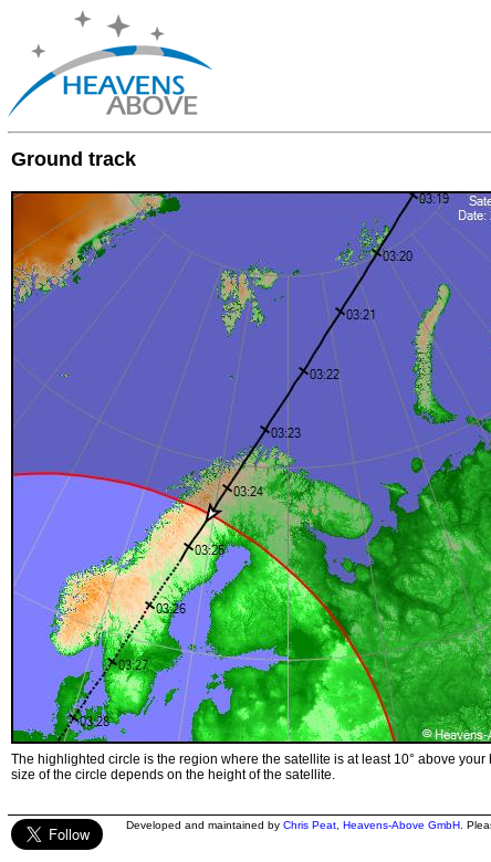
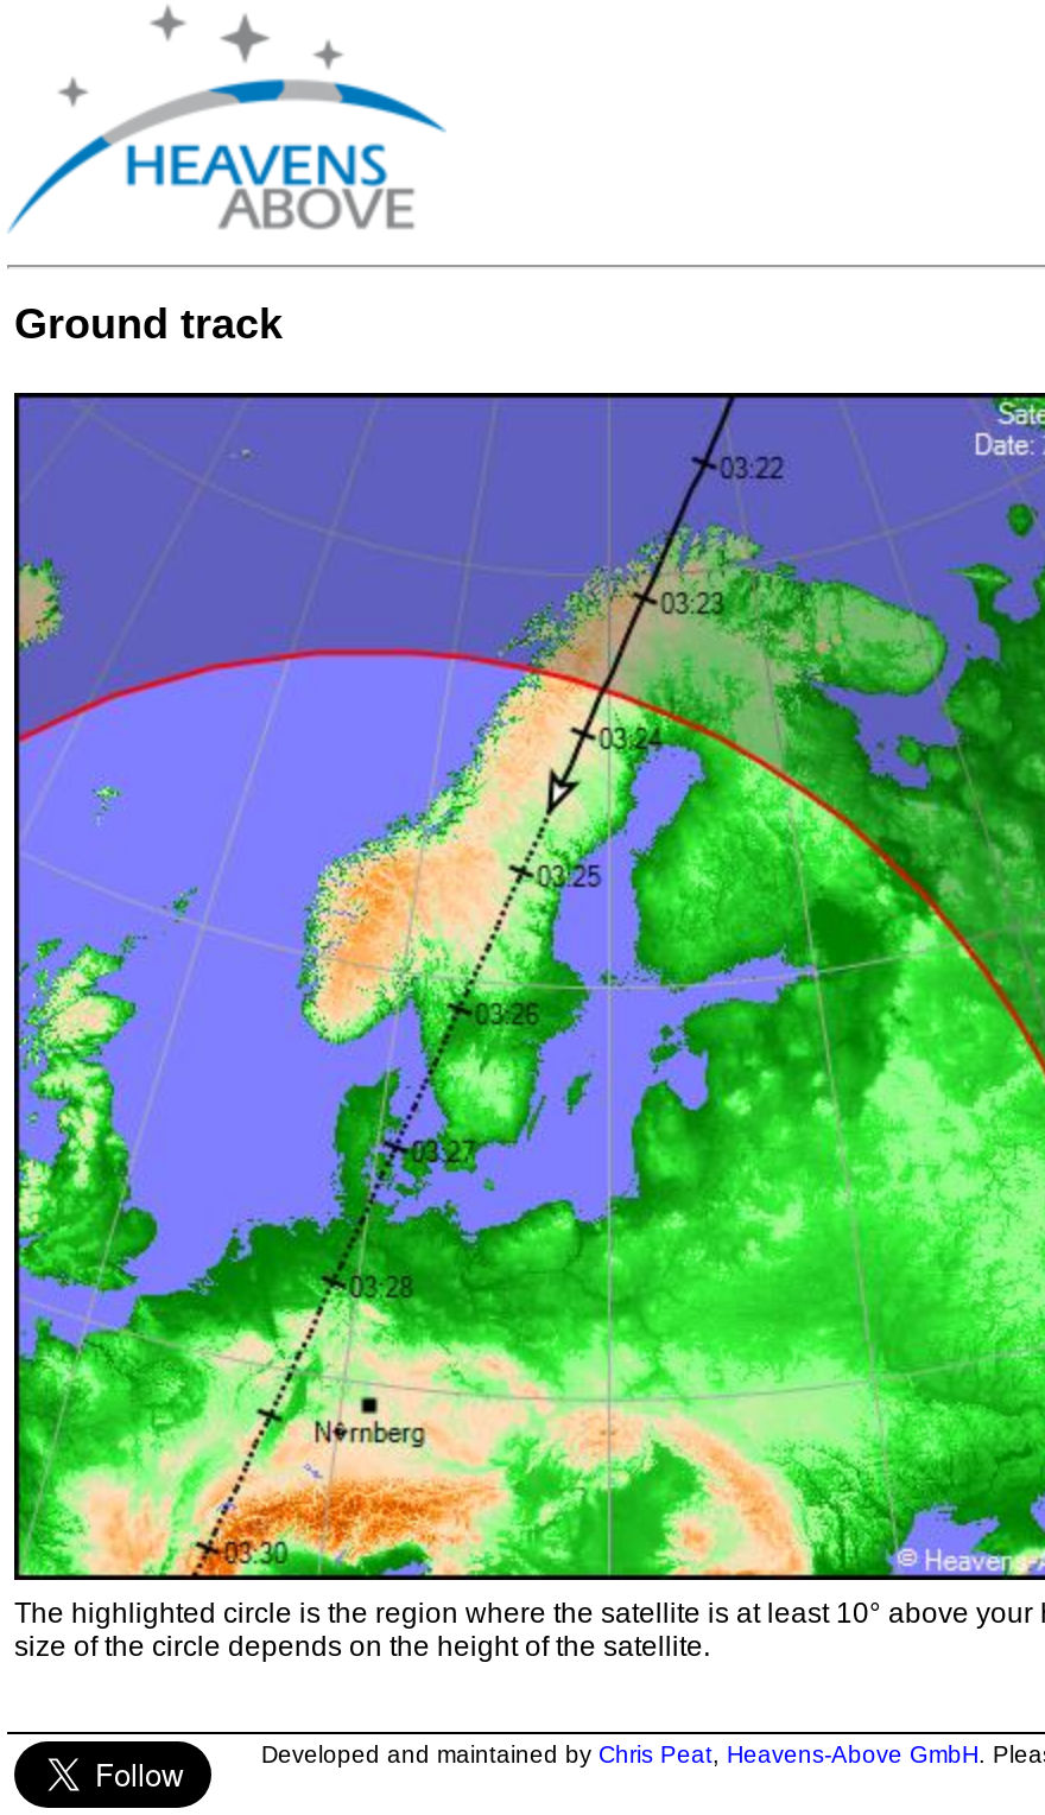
[12,192,488,744] [image] -> [17,395,1038,1580] [image]

